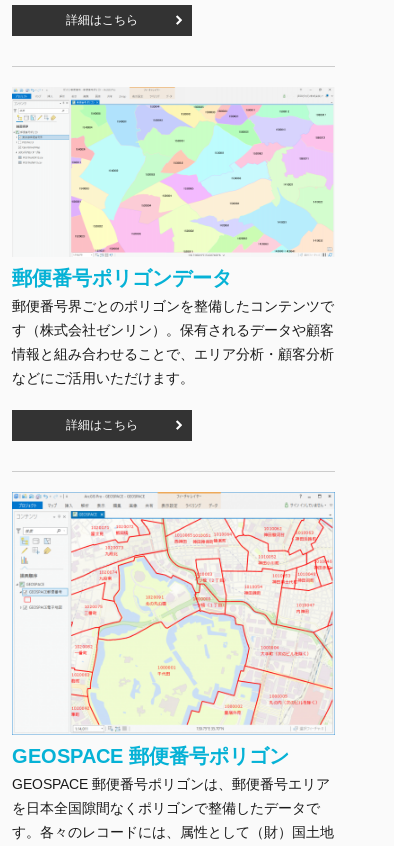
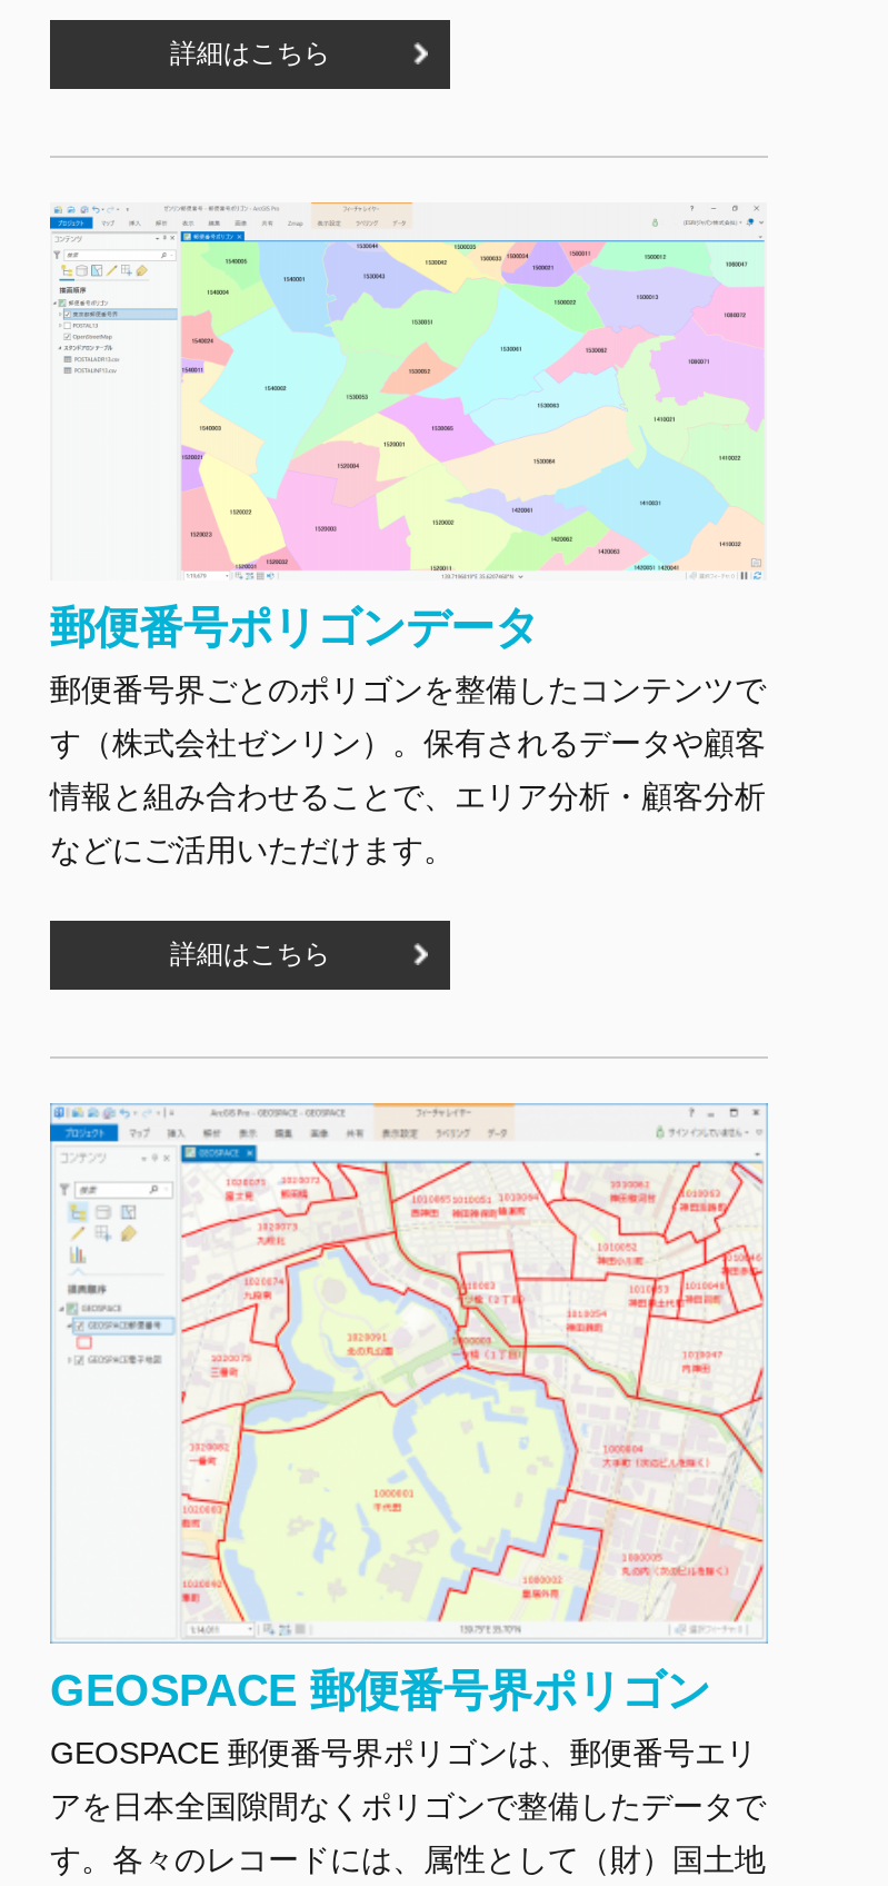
[12,744,330,791] GEOSPACE 郵便番号ポリゴン | GEOSPACE 郵便番号ポリゴンは、郵便番号エリア -> [50,1665,757,1769] GEOSPACE 郵便番号界ポリゴン | GEOSPACE 郵便番号界ポリゴンは、郵便番号エリ
[12,799,320,815] を日本全国隙間なくポリゴンで整備したデータで -> [50,1787,766,1823] アを日本全国隙間なくポリゴンで整備したデータで

